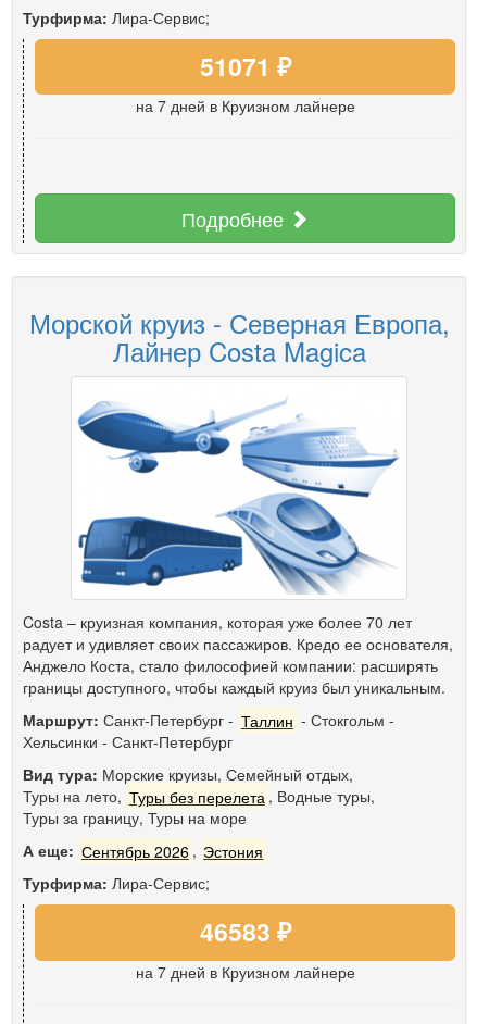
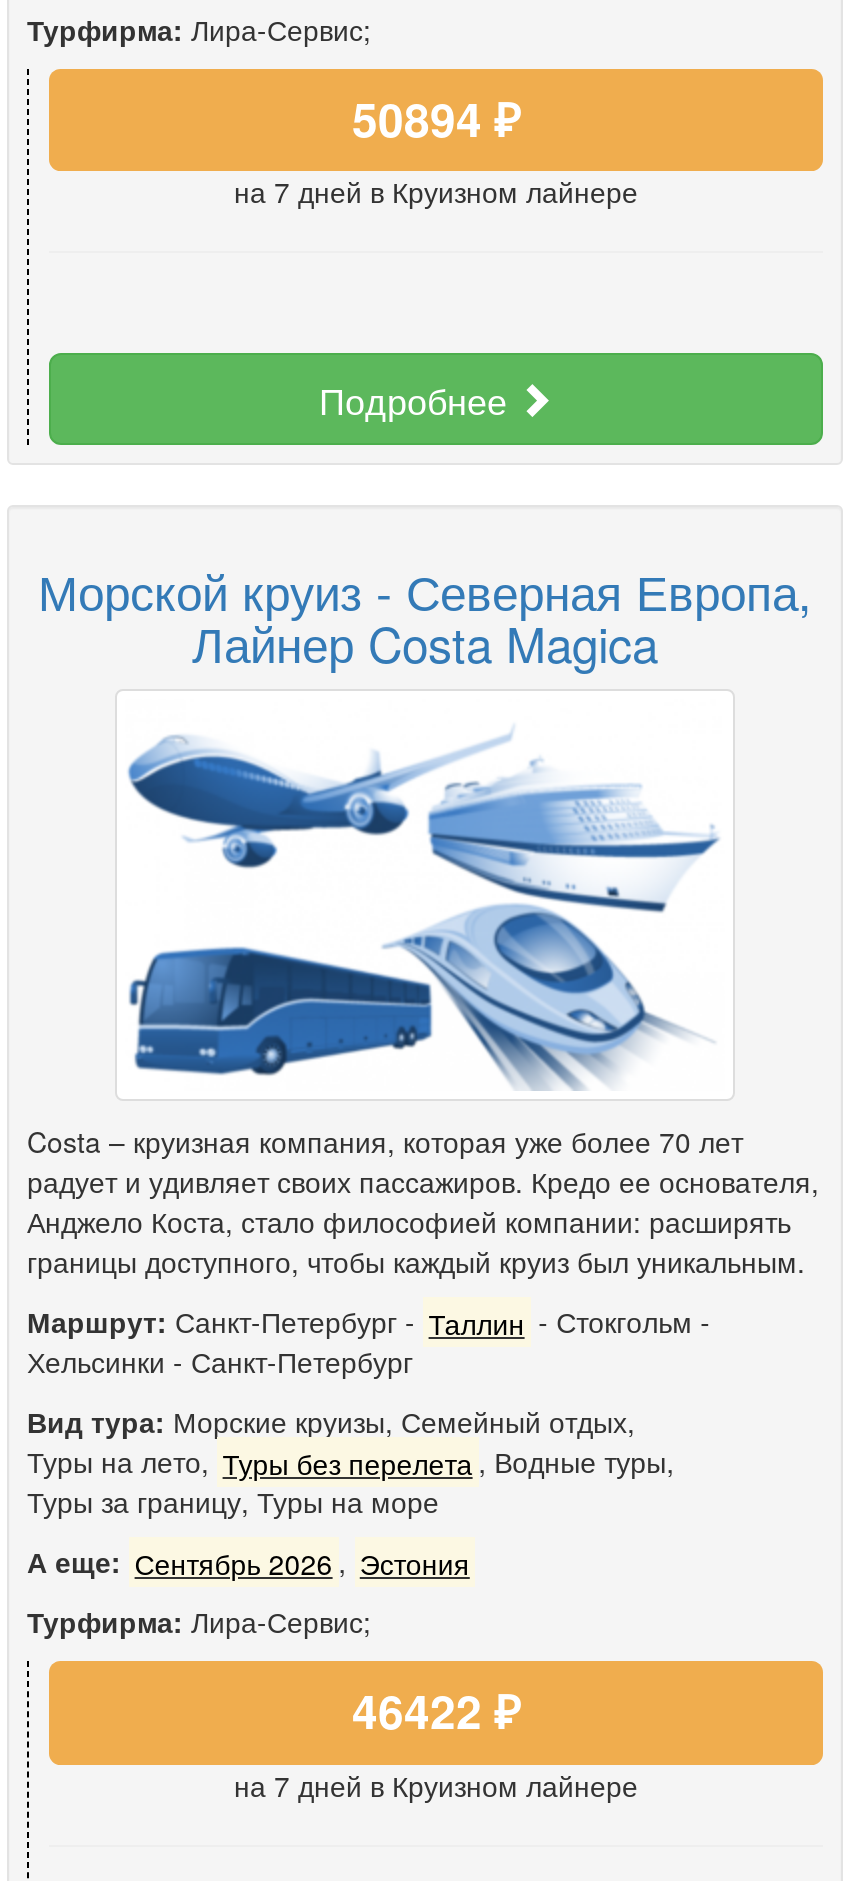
[199,47,291,83] 51071 ₽ -> [352,84,520,150] 50894 ₽
[199,913,291,949] 46583 ₽ -> [352,1677,520,1743] 46422 ₽

